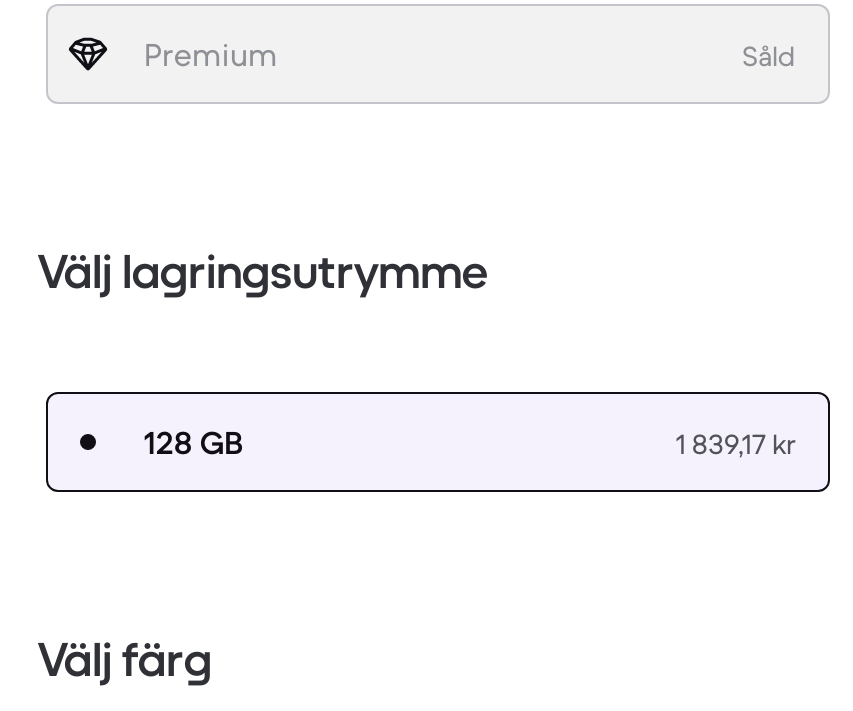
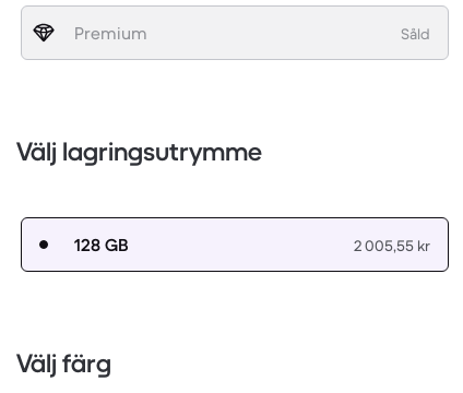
[676,427,796,463] 1 839,17 kr -> [354,236,430,256] 2 005,55 kr

